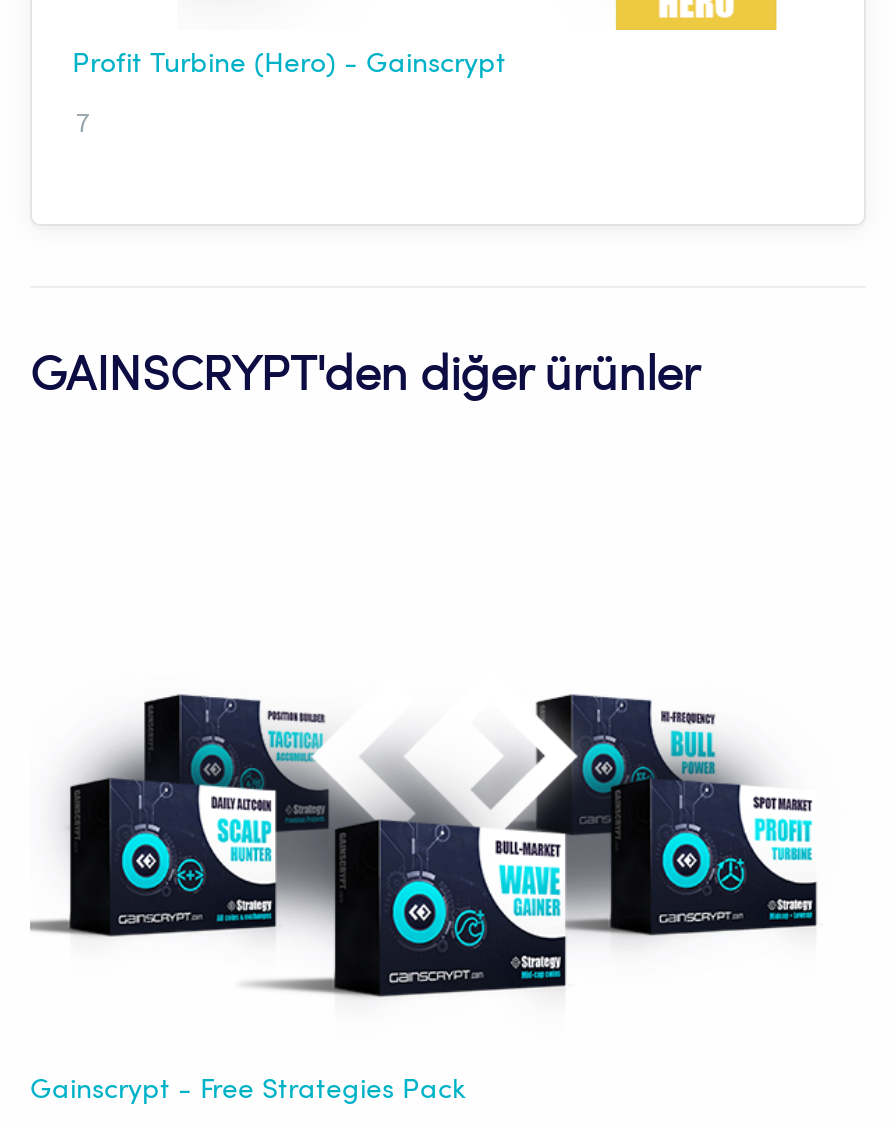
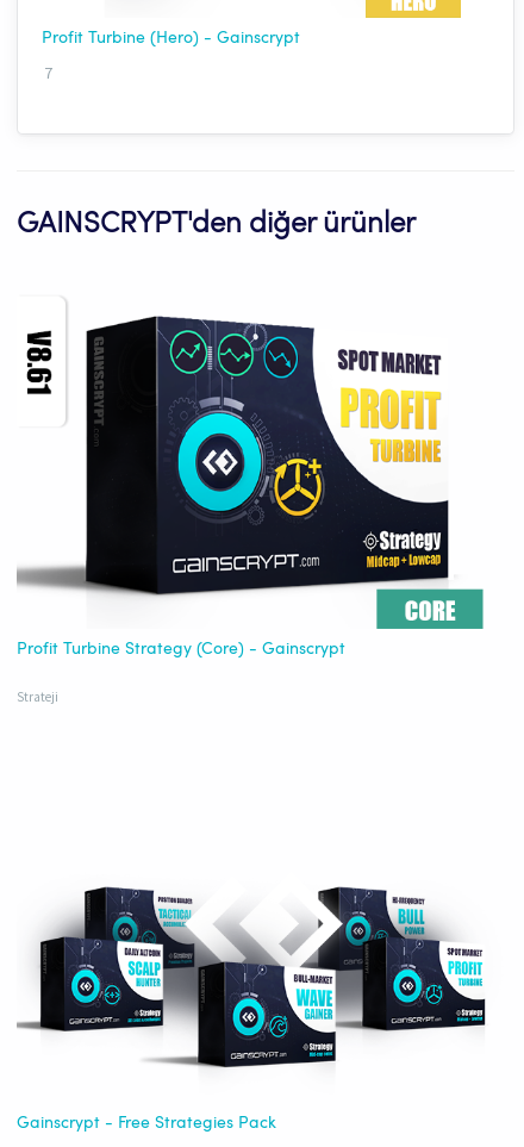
none -> [17,316,485,705] [image] | Profit Turbine Strategy (Core) - Gainscrypt | Strateji

